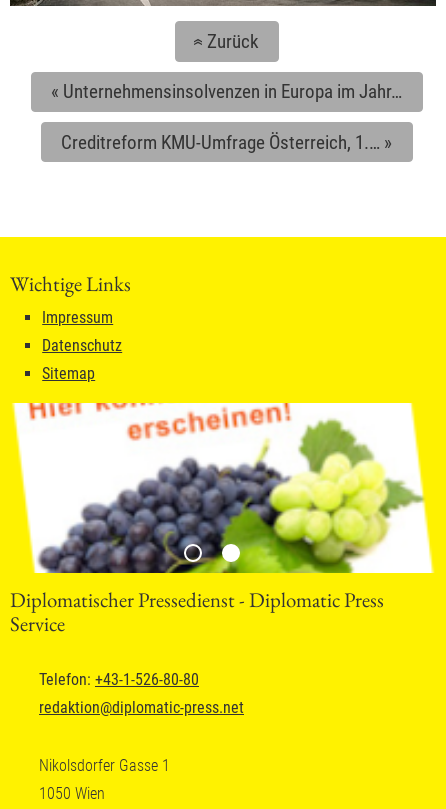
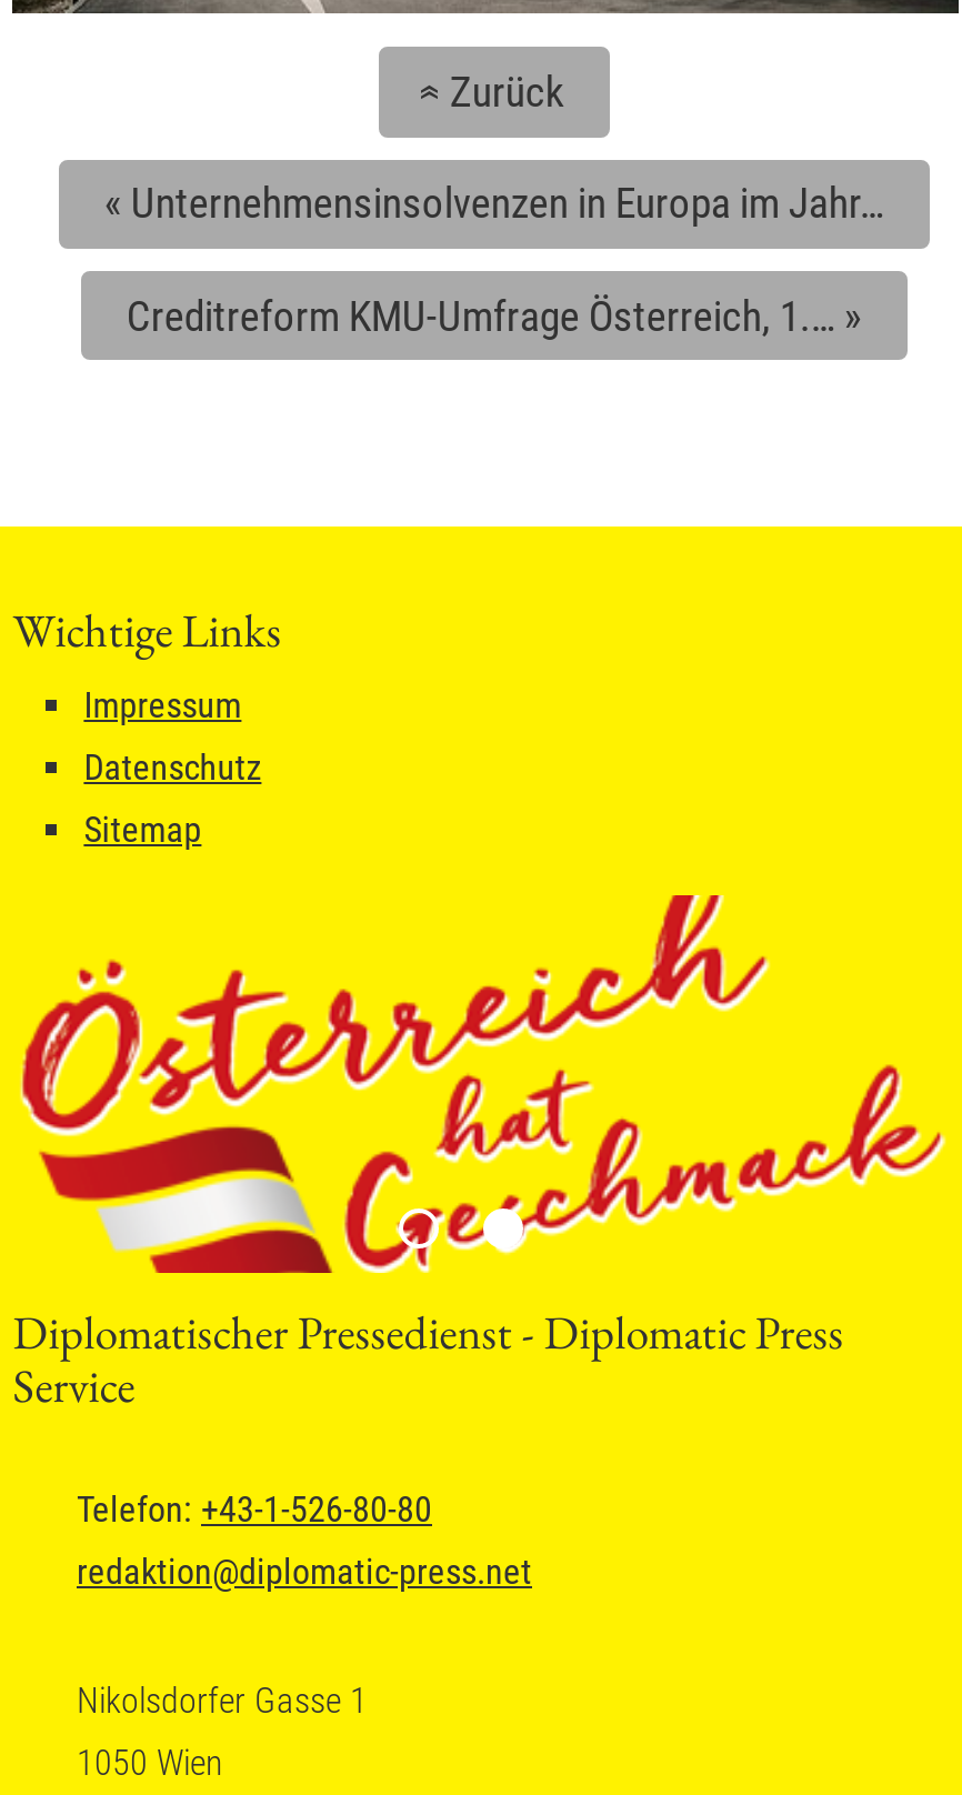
[12,402,435,574] [image] -> [19,893,952,1275] [image]

